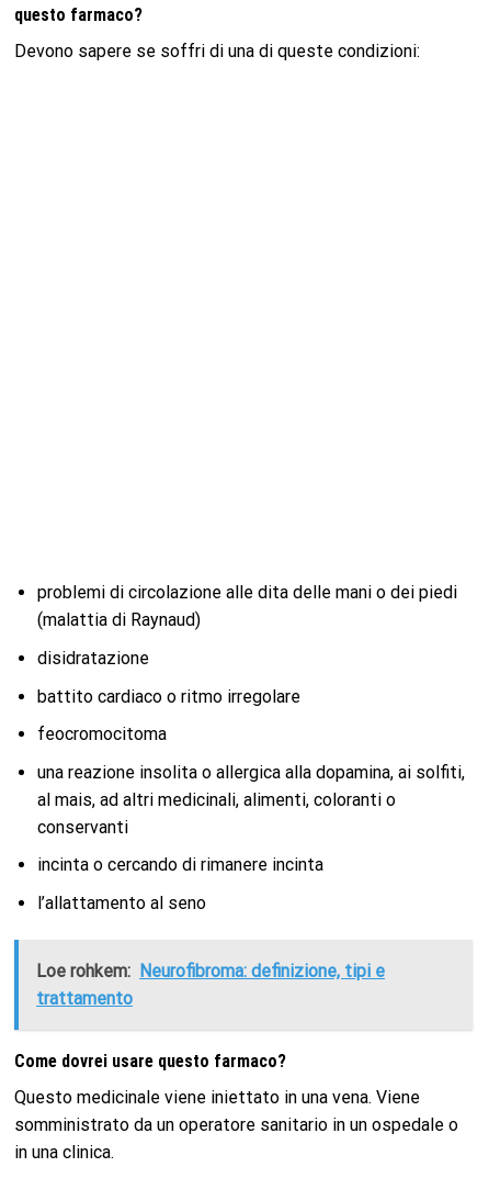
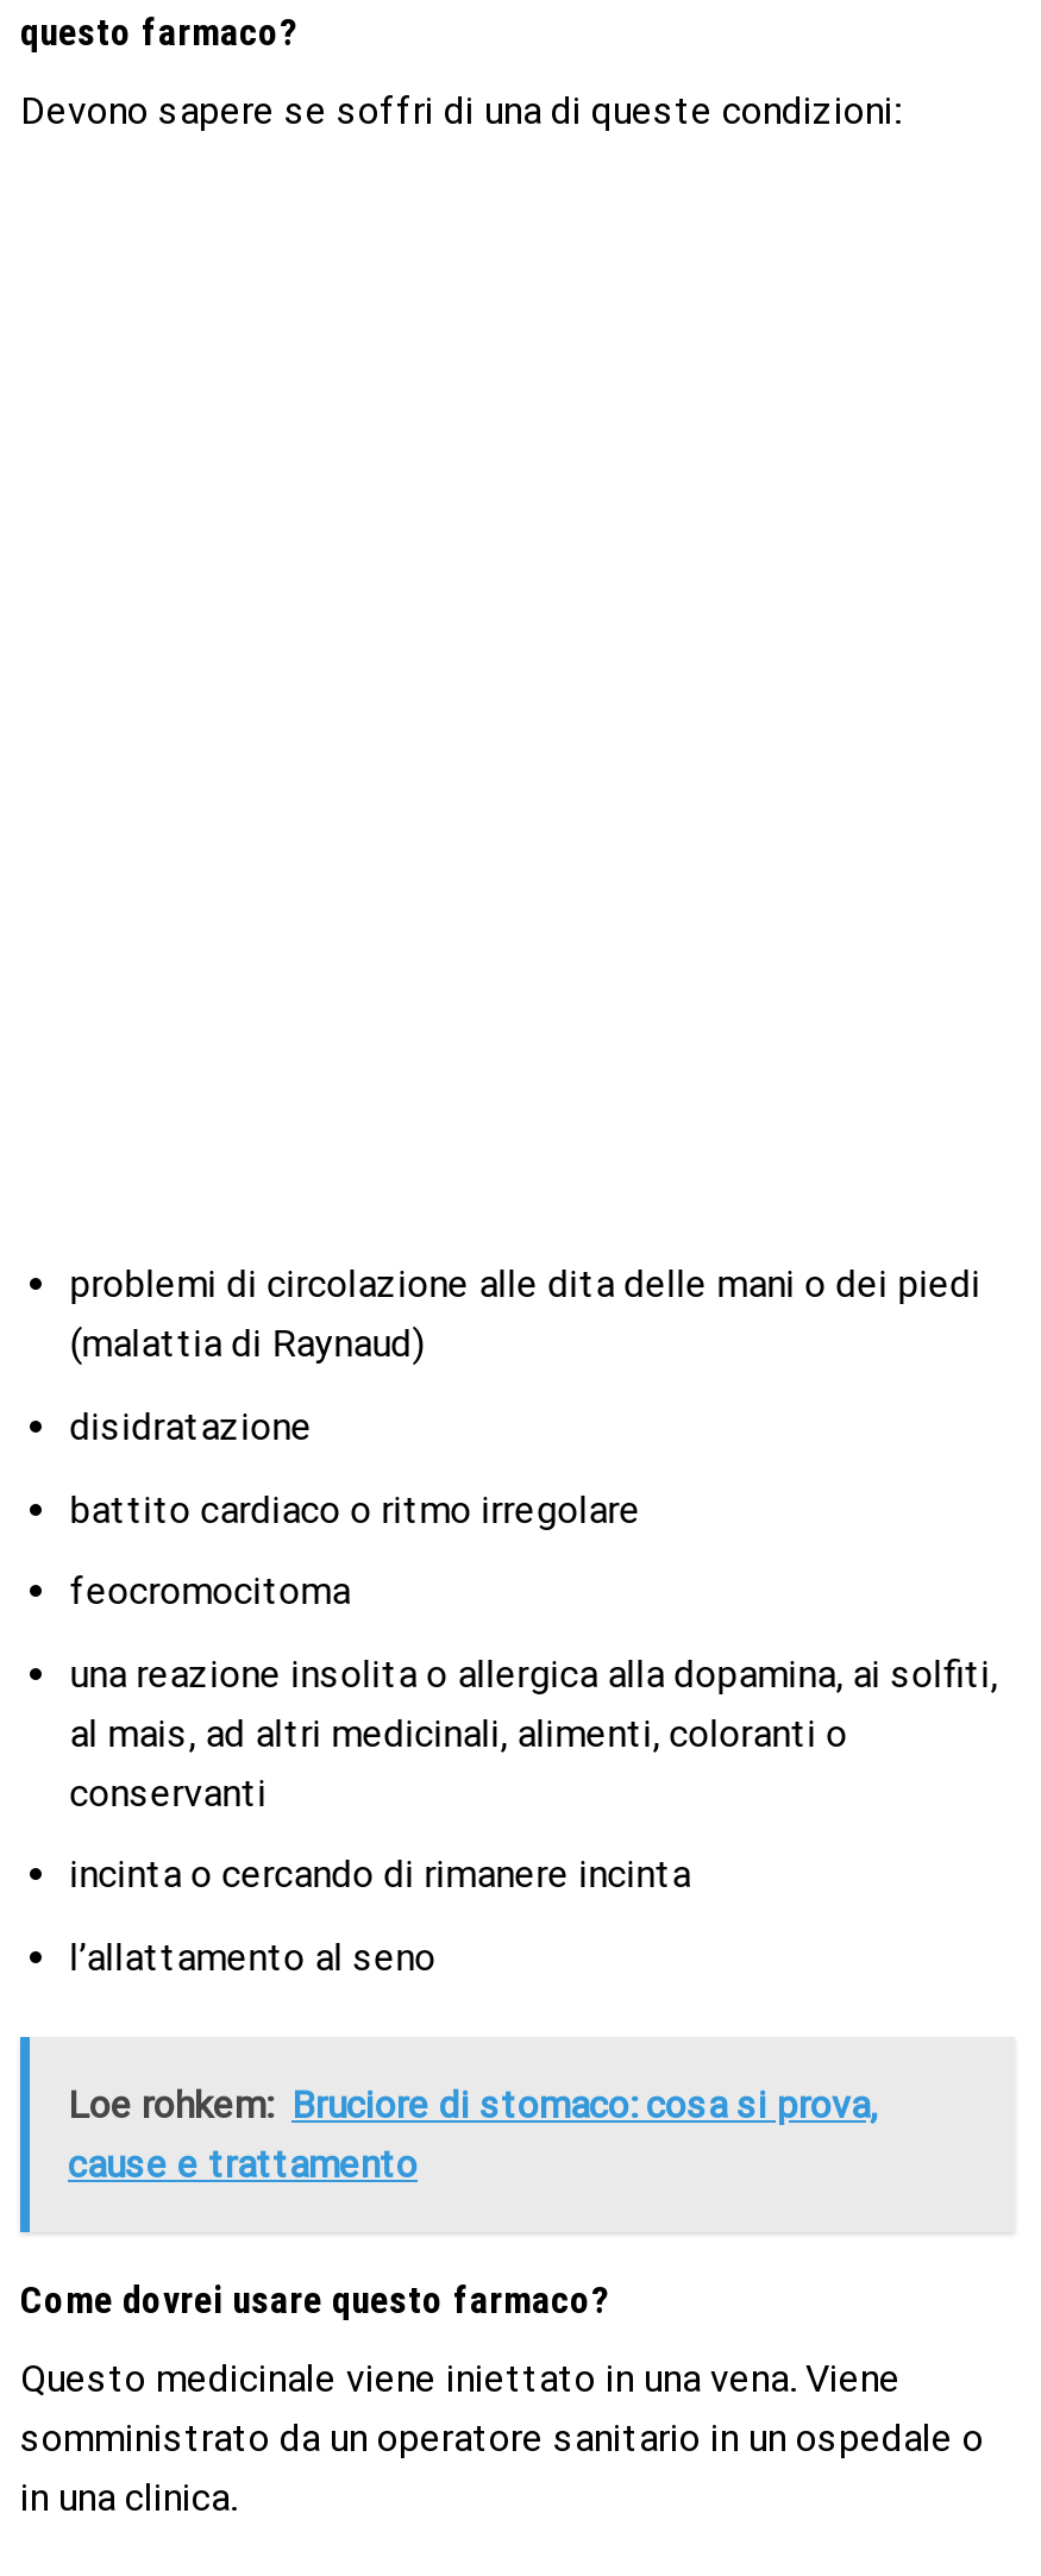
[36,960,385,1009] Loe rohkem: Neurofibroma: definizione, tipi e | trattamento -> [68,2082,877,2186] Loe rohkem: Bruciore di stomaco: cosa si prova, | cause e trattamento

